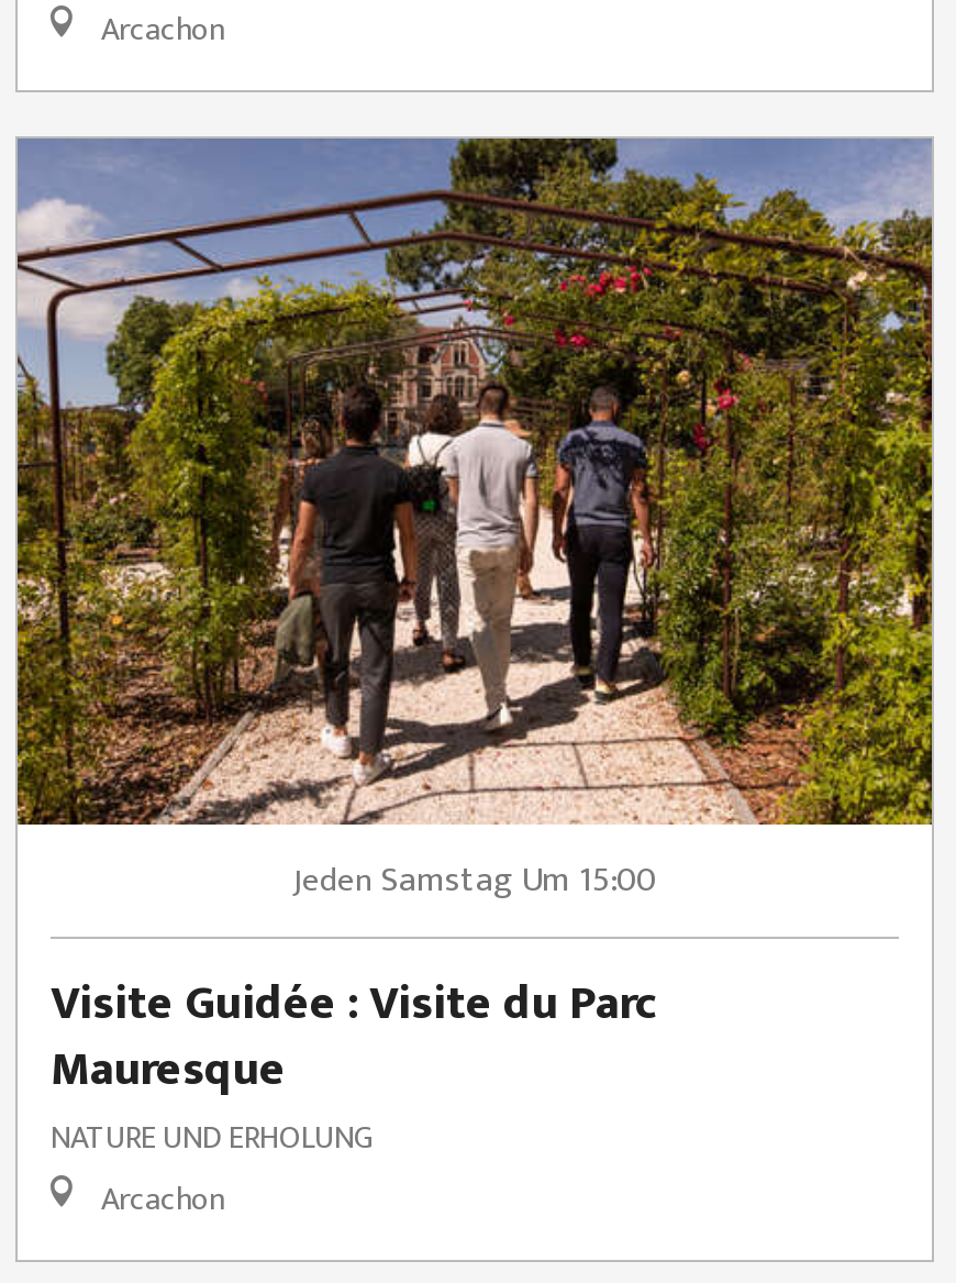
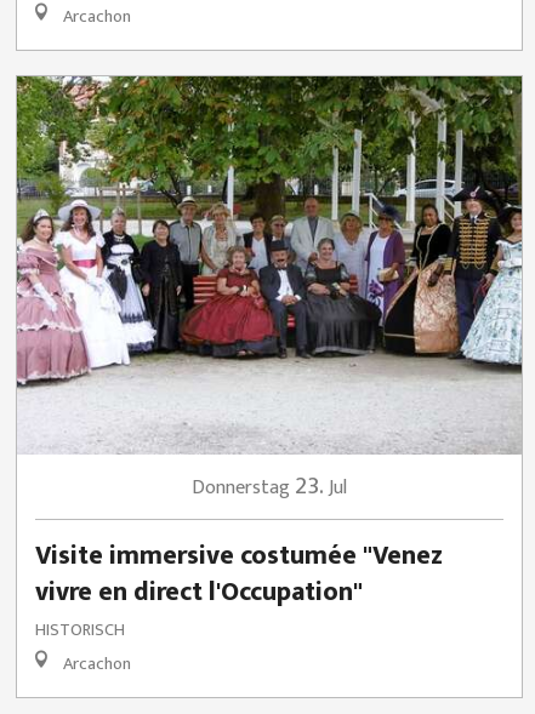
[15,136,934,910] [image] | Jeden Samstag Um 15:00 -> [16,75,523,507] [image] | Donnerstag 23. Jul
[51,965,657,1165] Visite Guidée : Visite du Parc | Mauresque | NATURE UND ERHOLUNG -> [35,535,443,645] Visite immersive costumée "Venez | vivre en direct l'Occupation" | HISTORISCH

